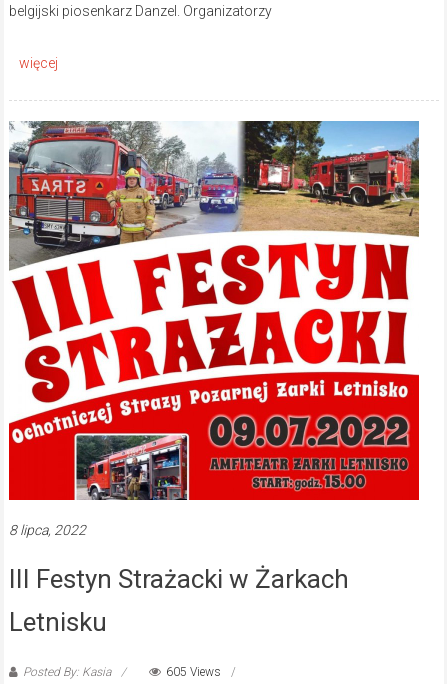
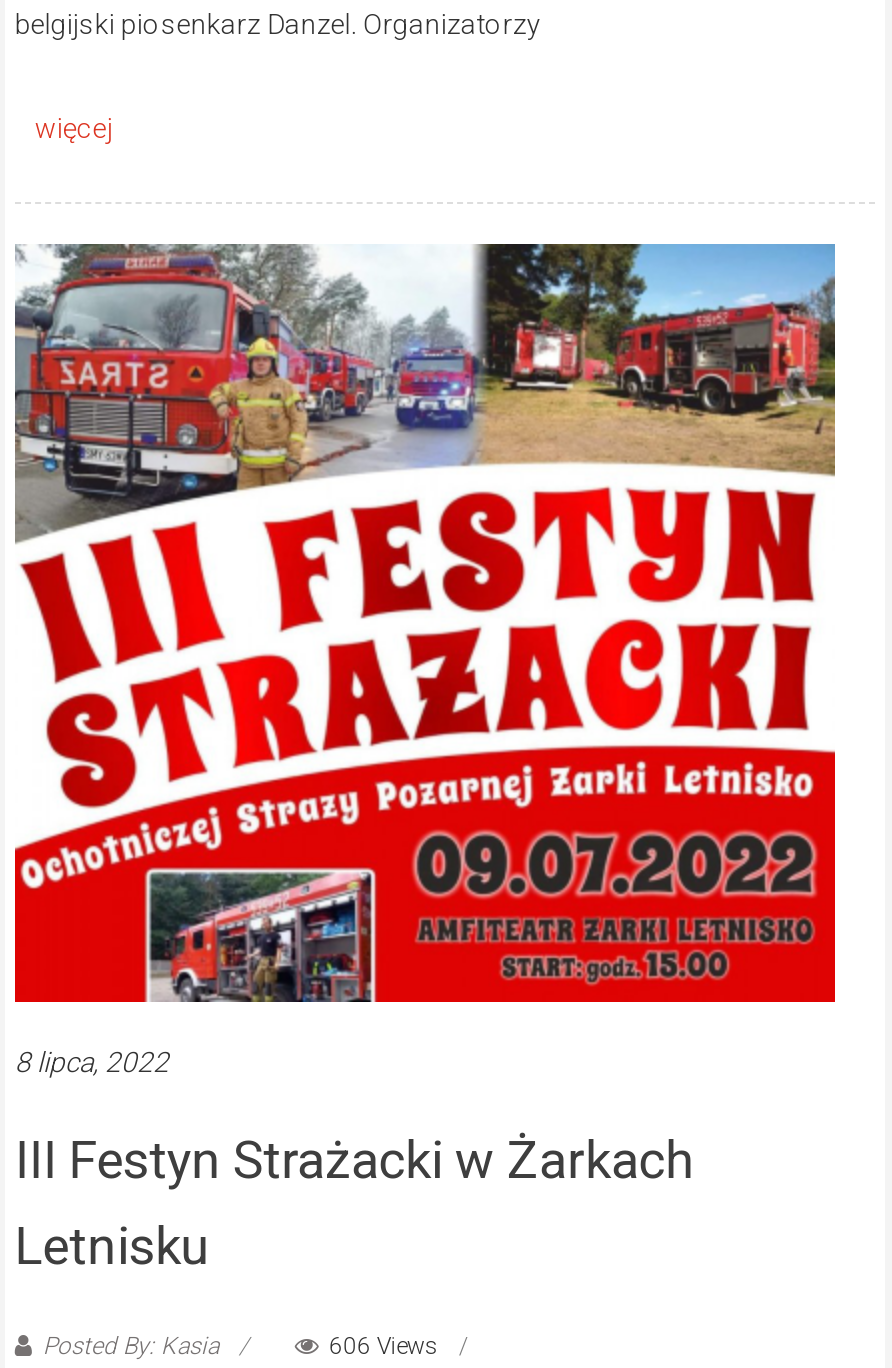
[166,665,221,679] 605 Views -> [329,1331,439,1359] 606 Views

